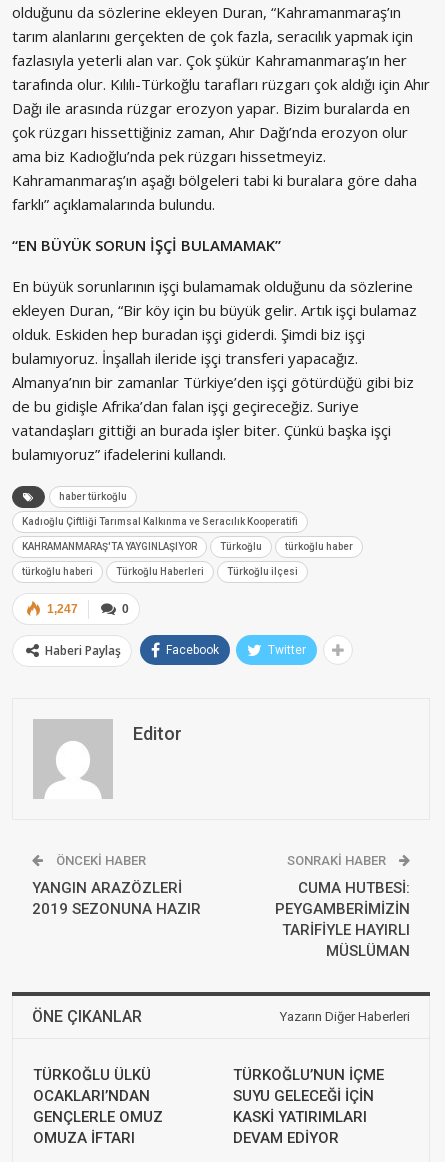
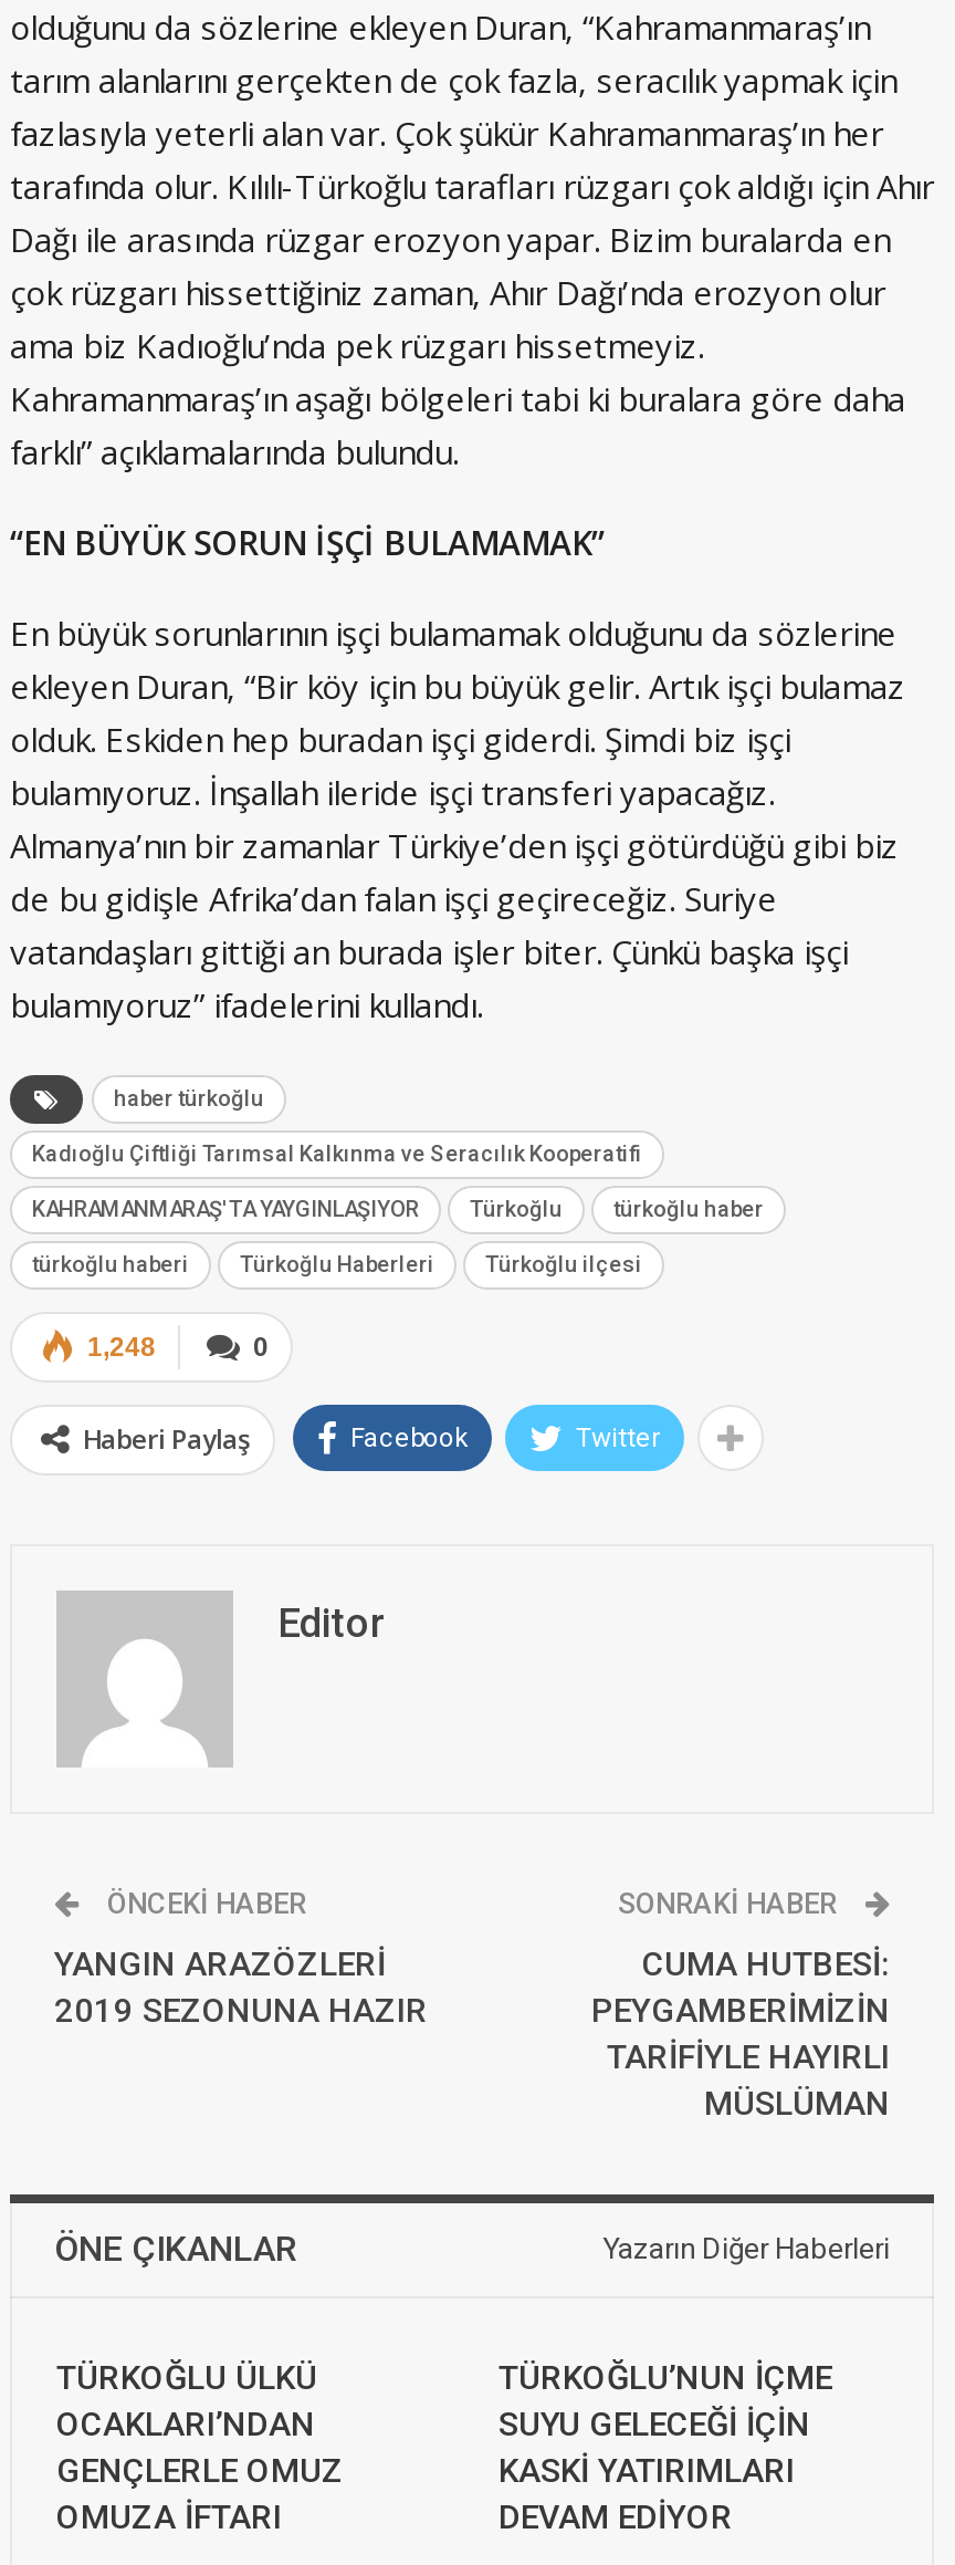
[47,602,78,616] 1,247 -> [87,1333,156,1364] 1,248

